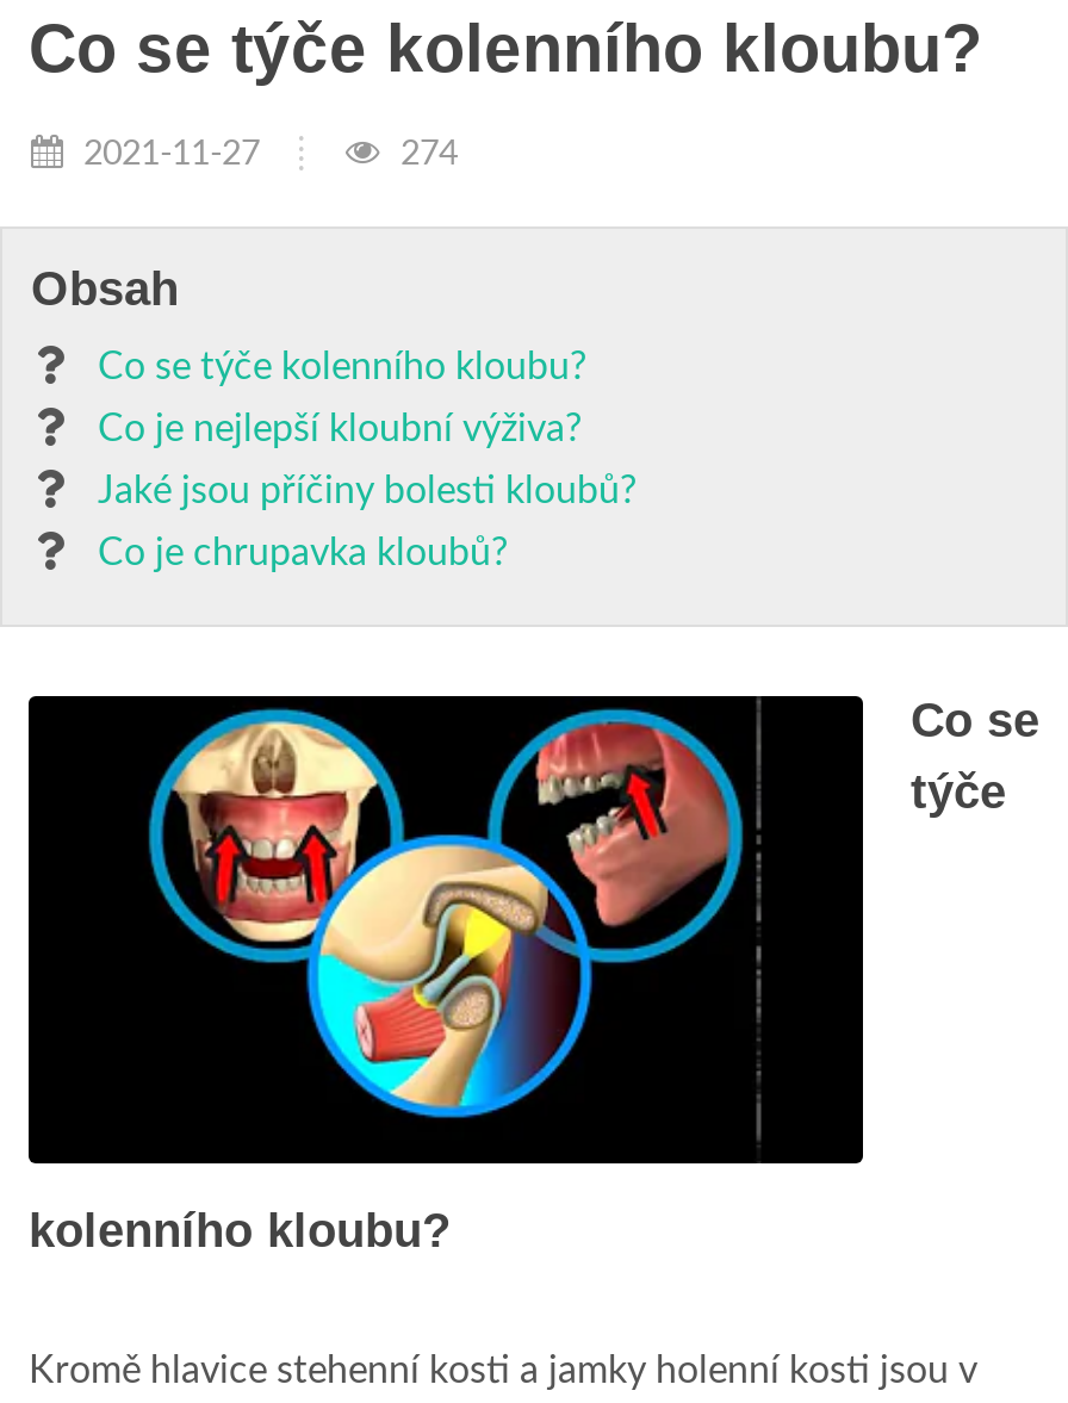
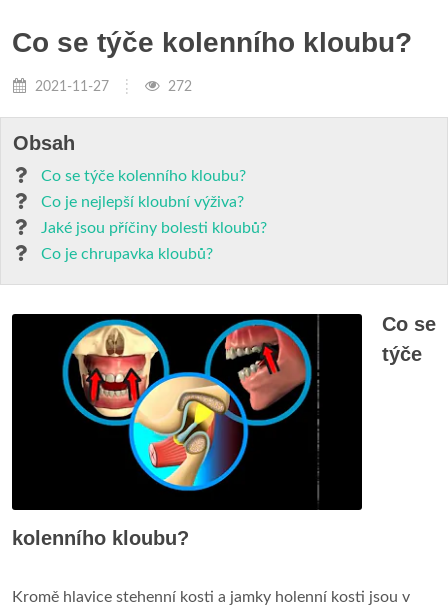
[391,136,458,172] 274 -> [164,79,192,94] 272

